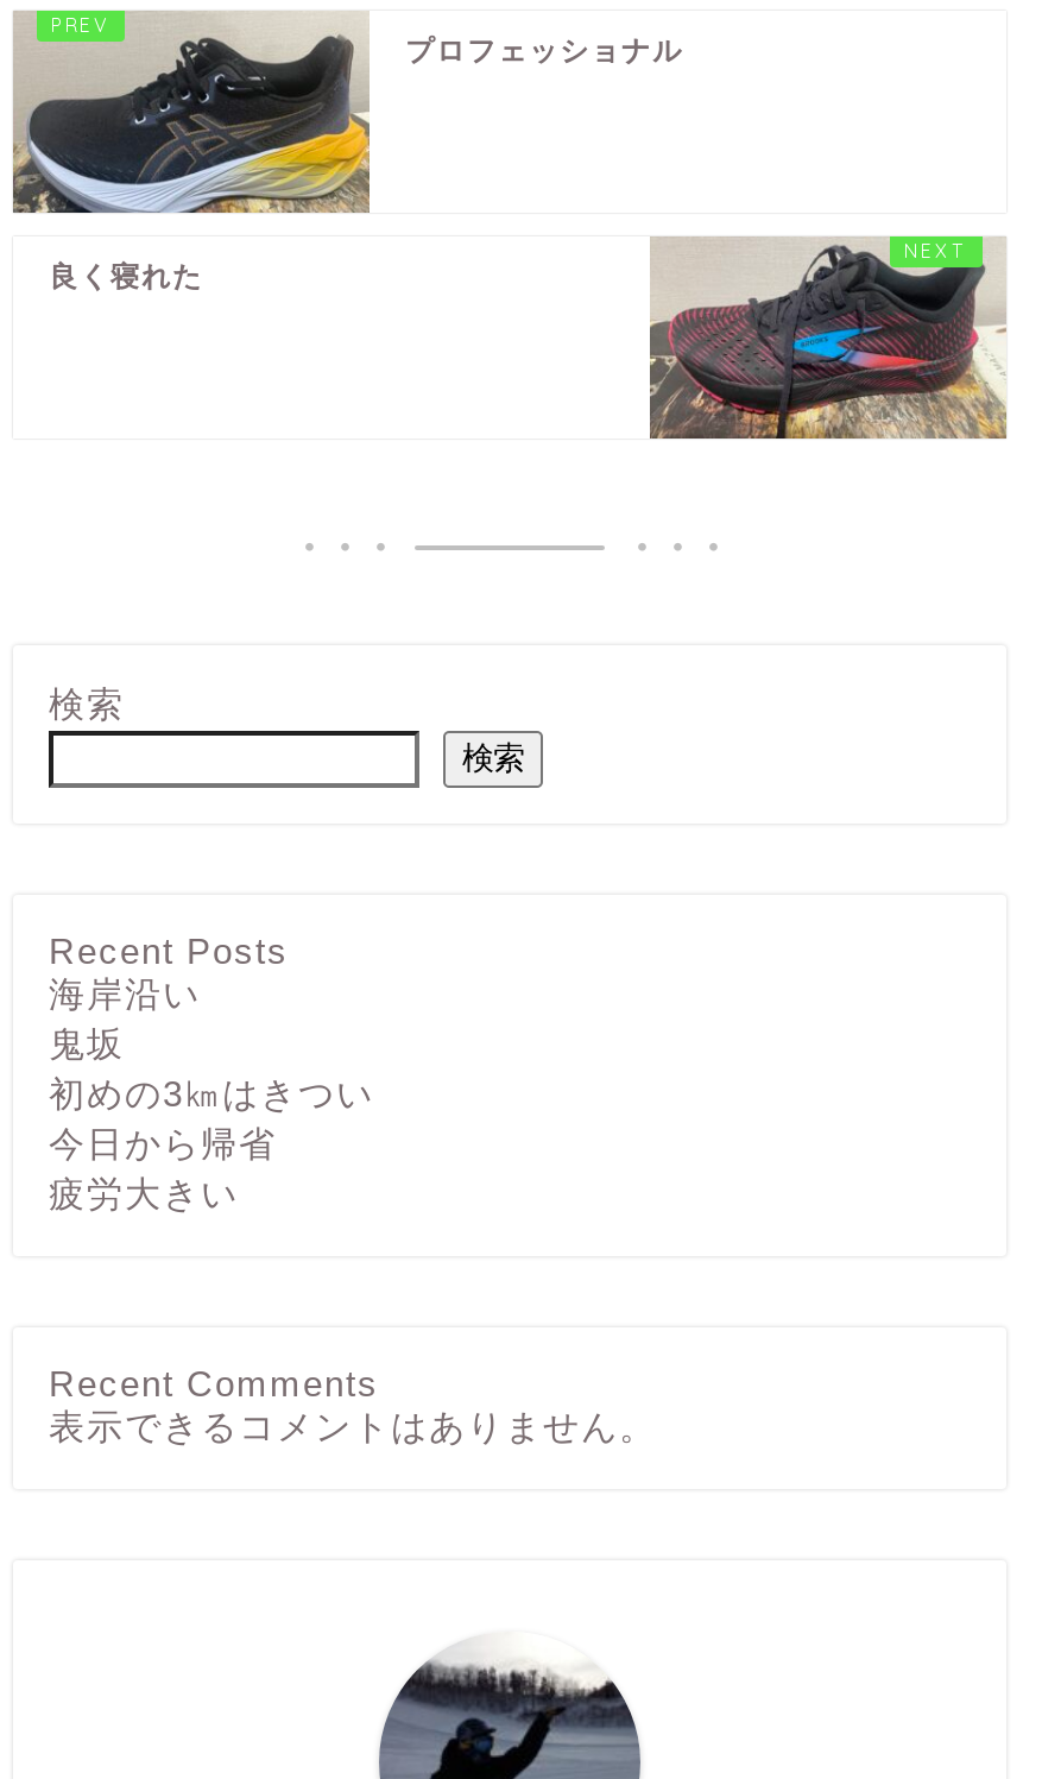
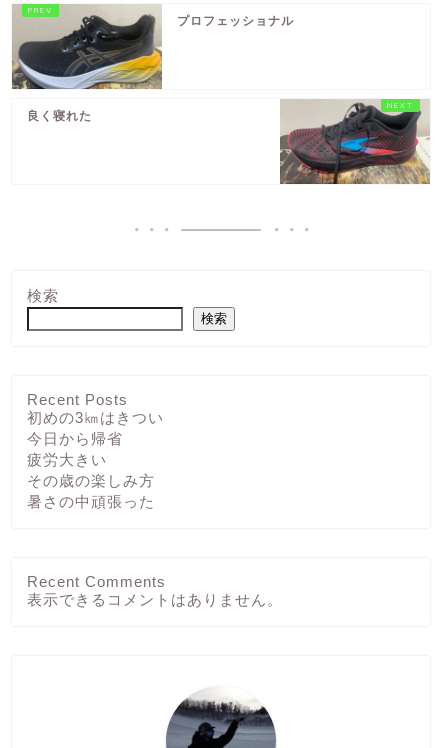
[49,974,201,1064] 海岸沿い | 鬼坂 -> none
moved [49,1073,374,1214] -> [27,409,164,468]: 初めの3㎞はきつい | 今日から帰省 | 疲労大きい
none -> [27,472,155,510] その歳の楽しみ方 | 暑さの中頑張った

